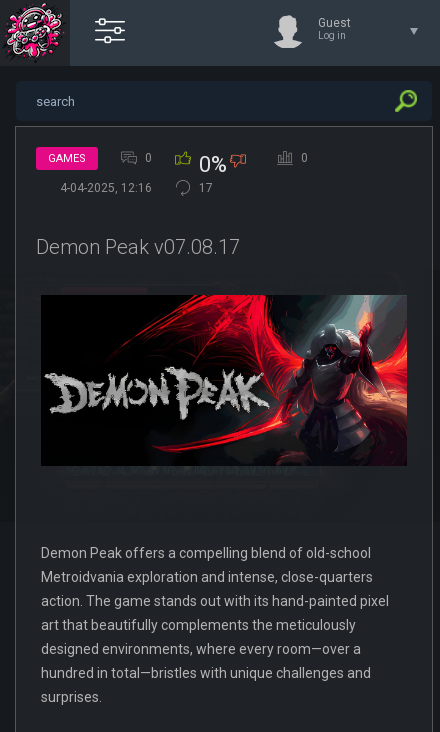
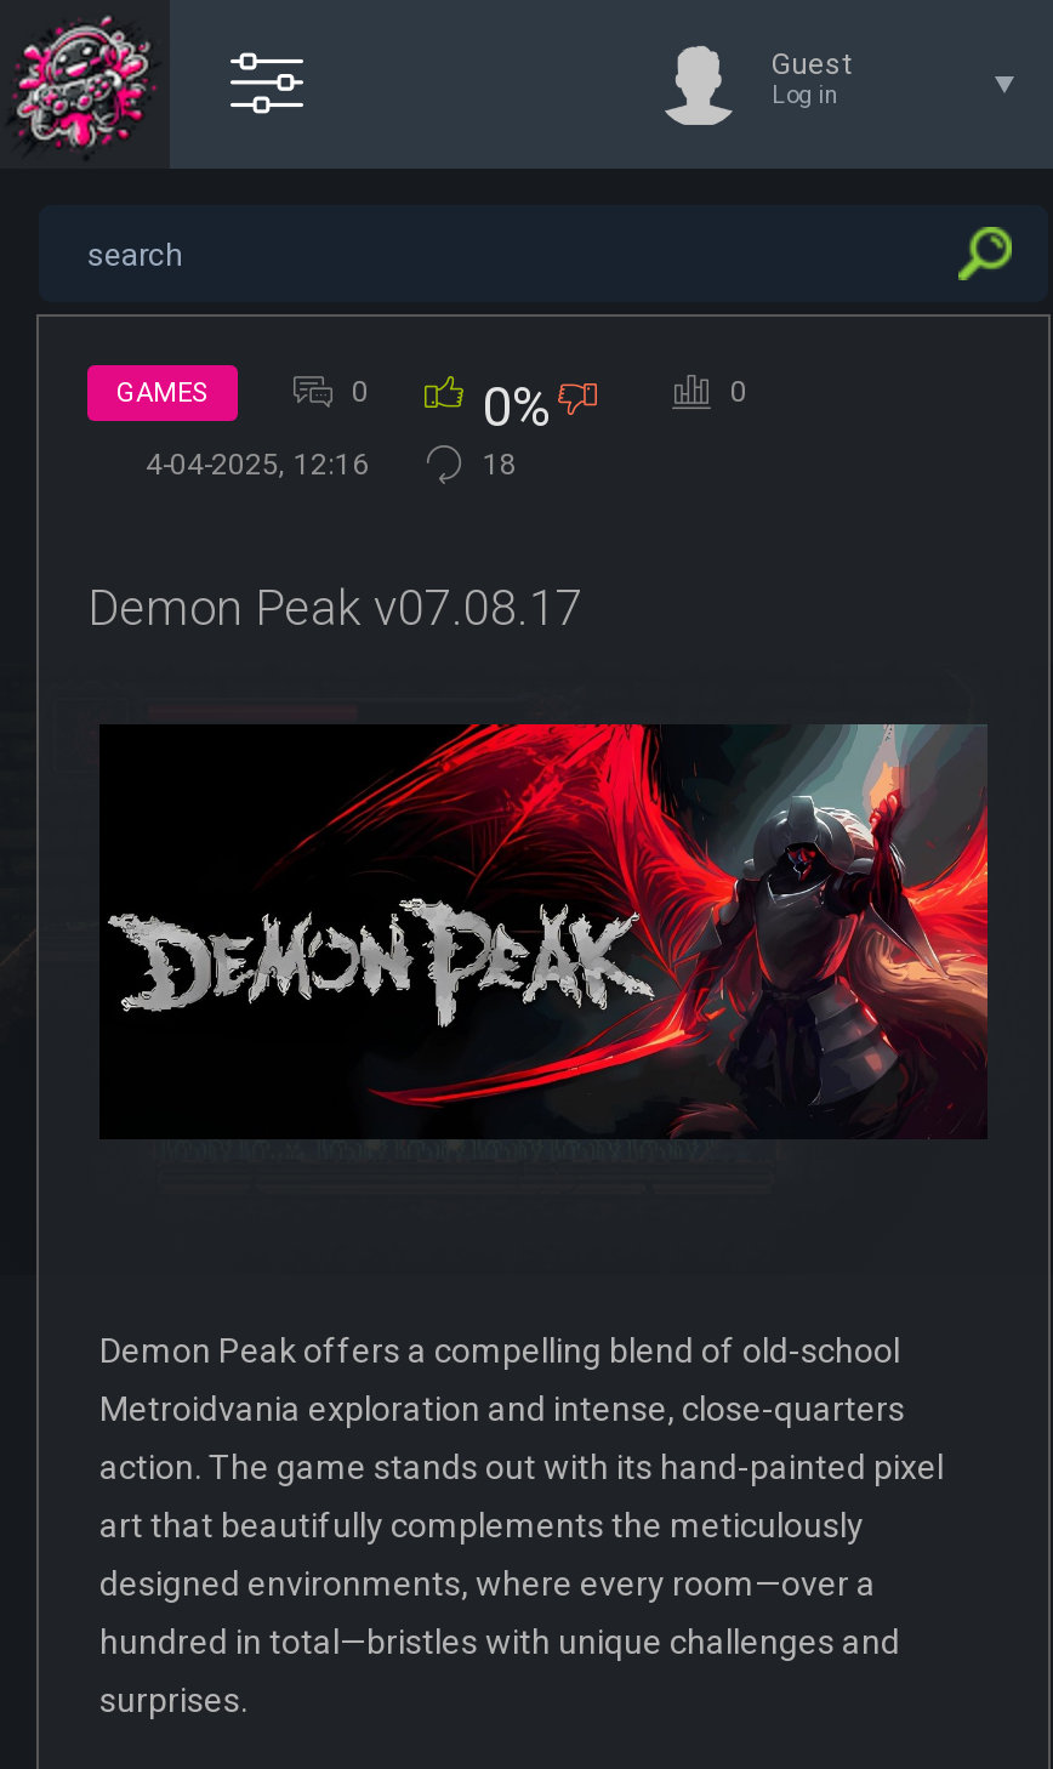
[199,181,213,195] 17 -> [483,448,517,482] 18

